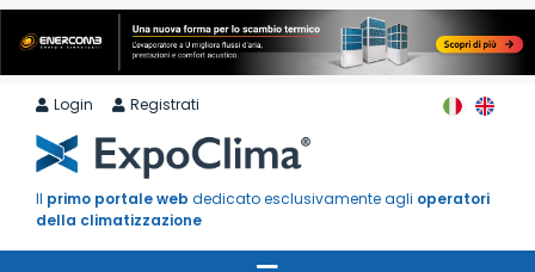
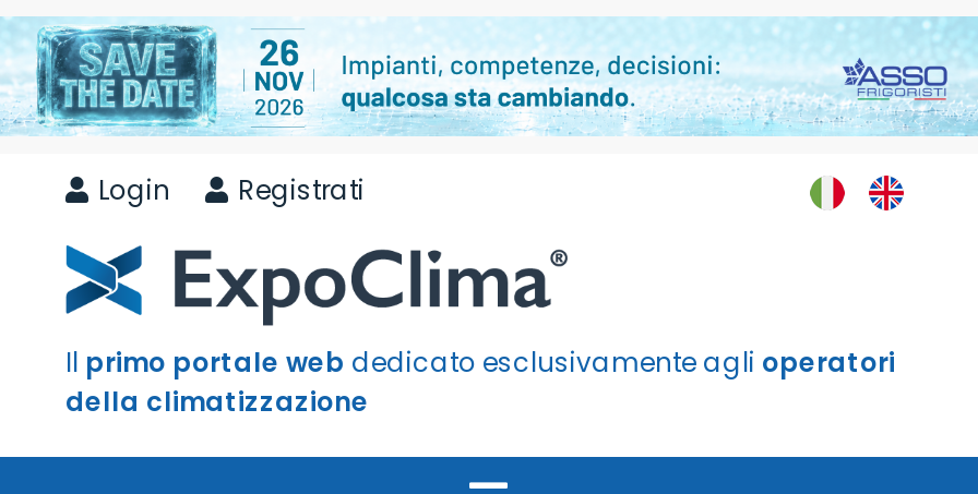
[4,8,531,76] [image] -> [7,16,971,136] [image]

